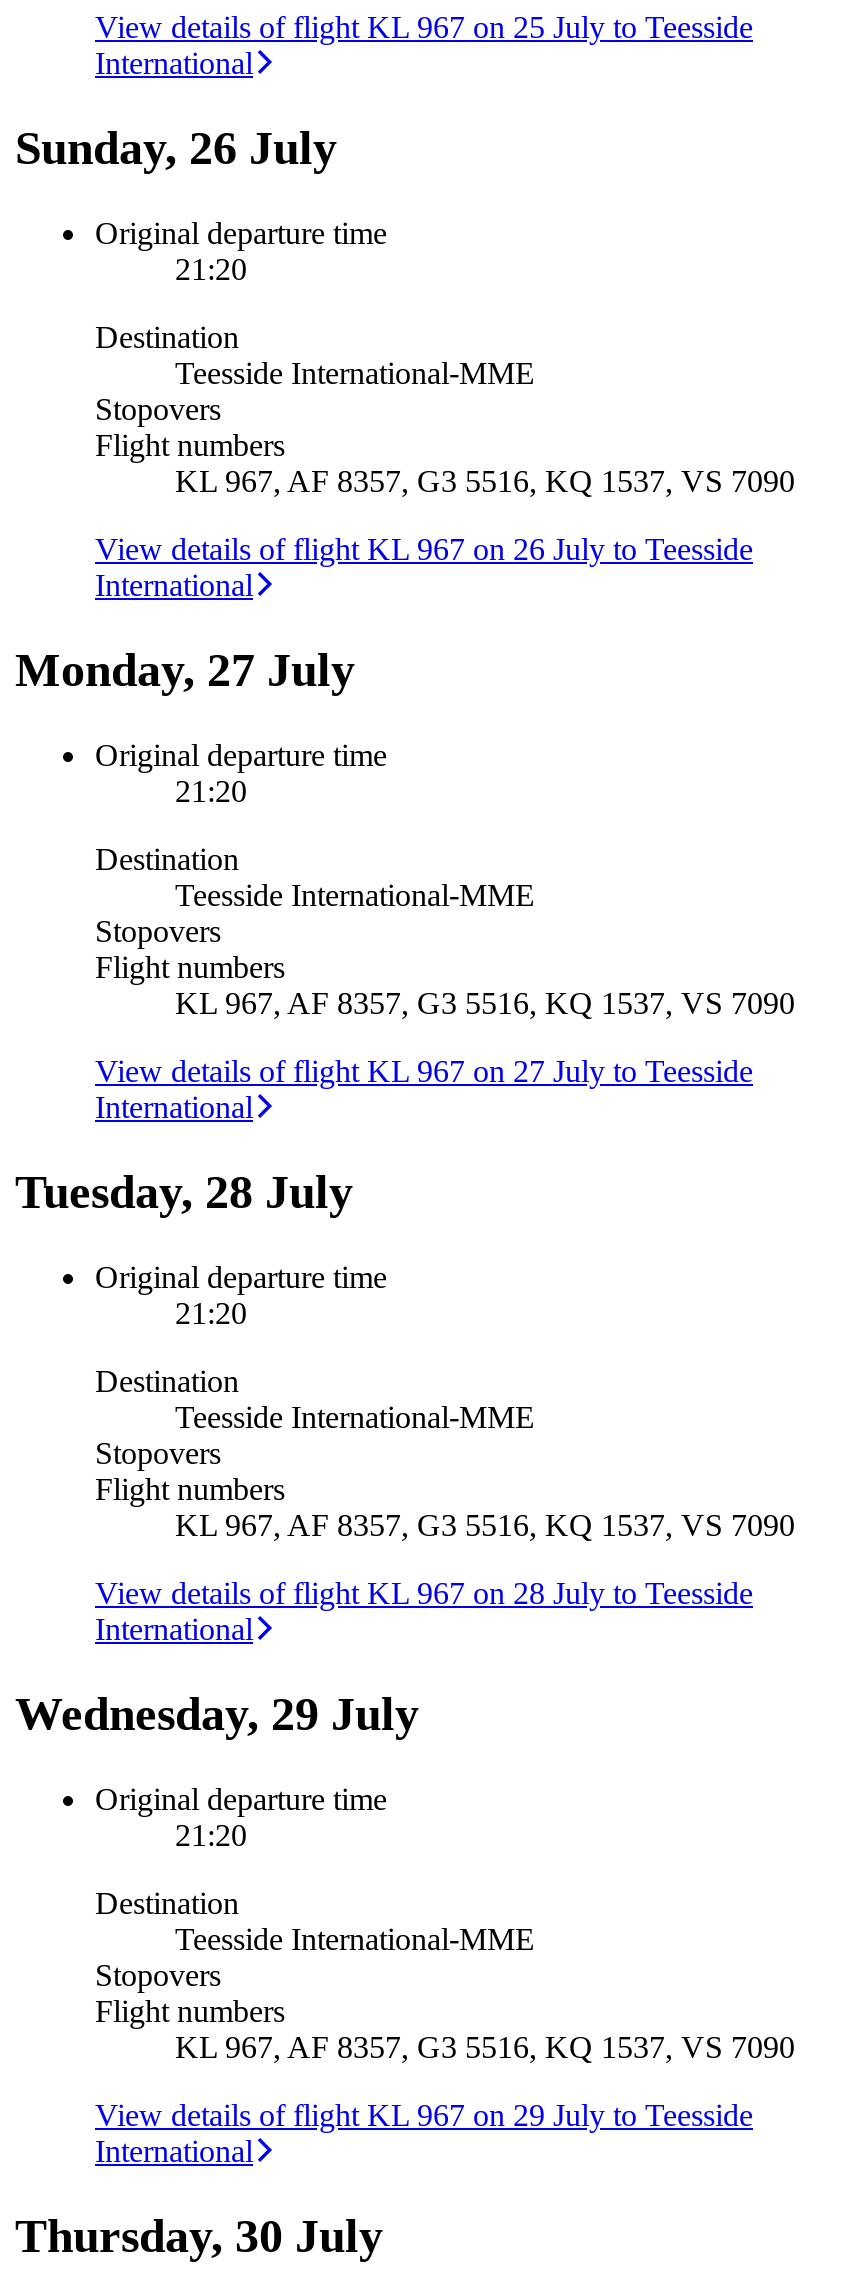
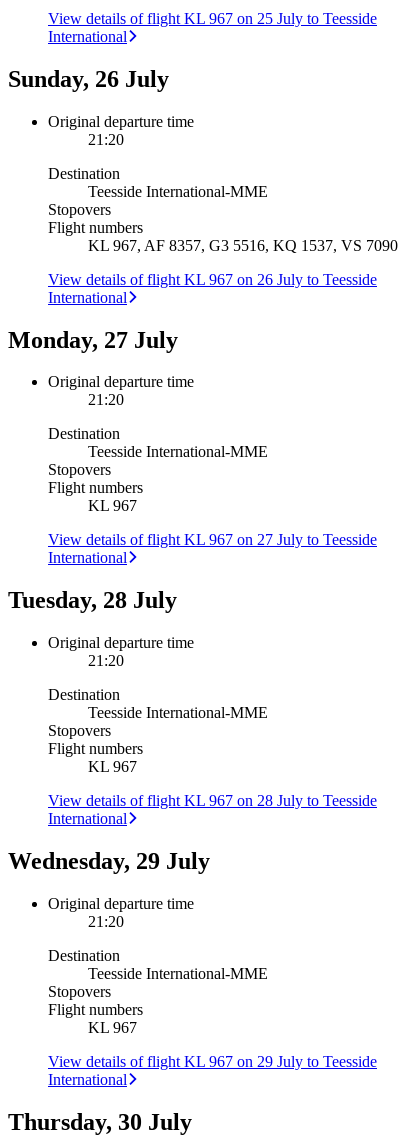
[175,986,795,1020] KL 967, AF 8357, G3 5516, KQ 1537, VS 7090 -> [88,497,137,514] KL 967
[175,1507,795,1541] KL 967, AF 8357, G3 5516, KQ 1537, VS 7090 -> [88,758,137,775] KL 967
[175,2029,795,2063] KL 967, AF 8357, G3 5516, KQ 1537, VS 7090 -> [88,1019,137,1036] KL 967

